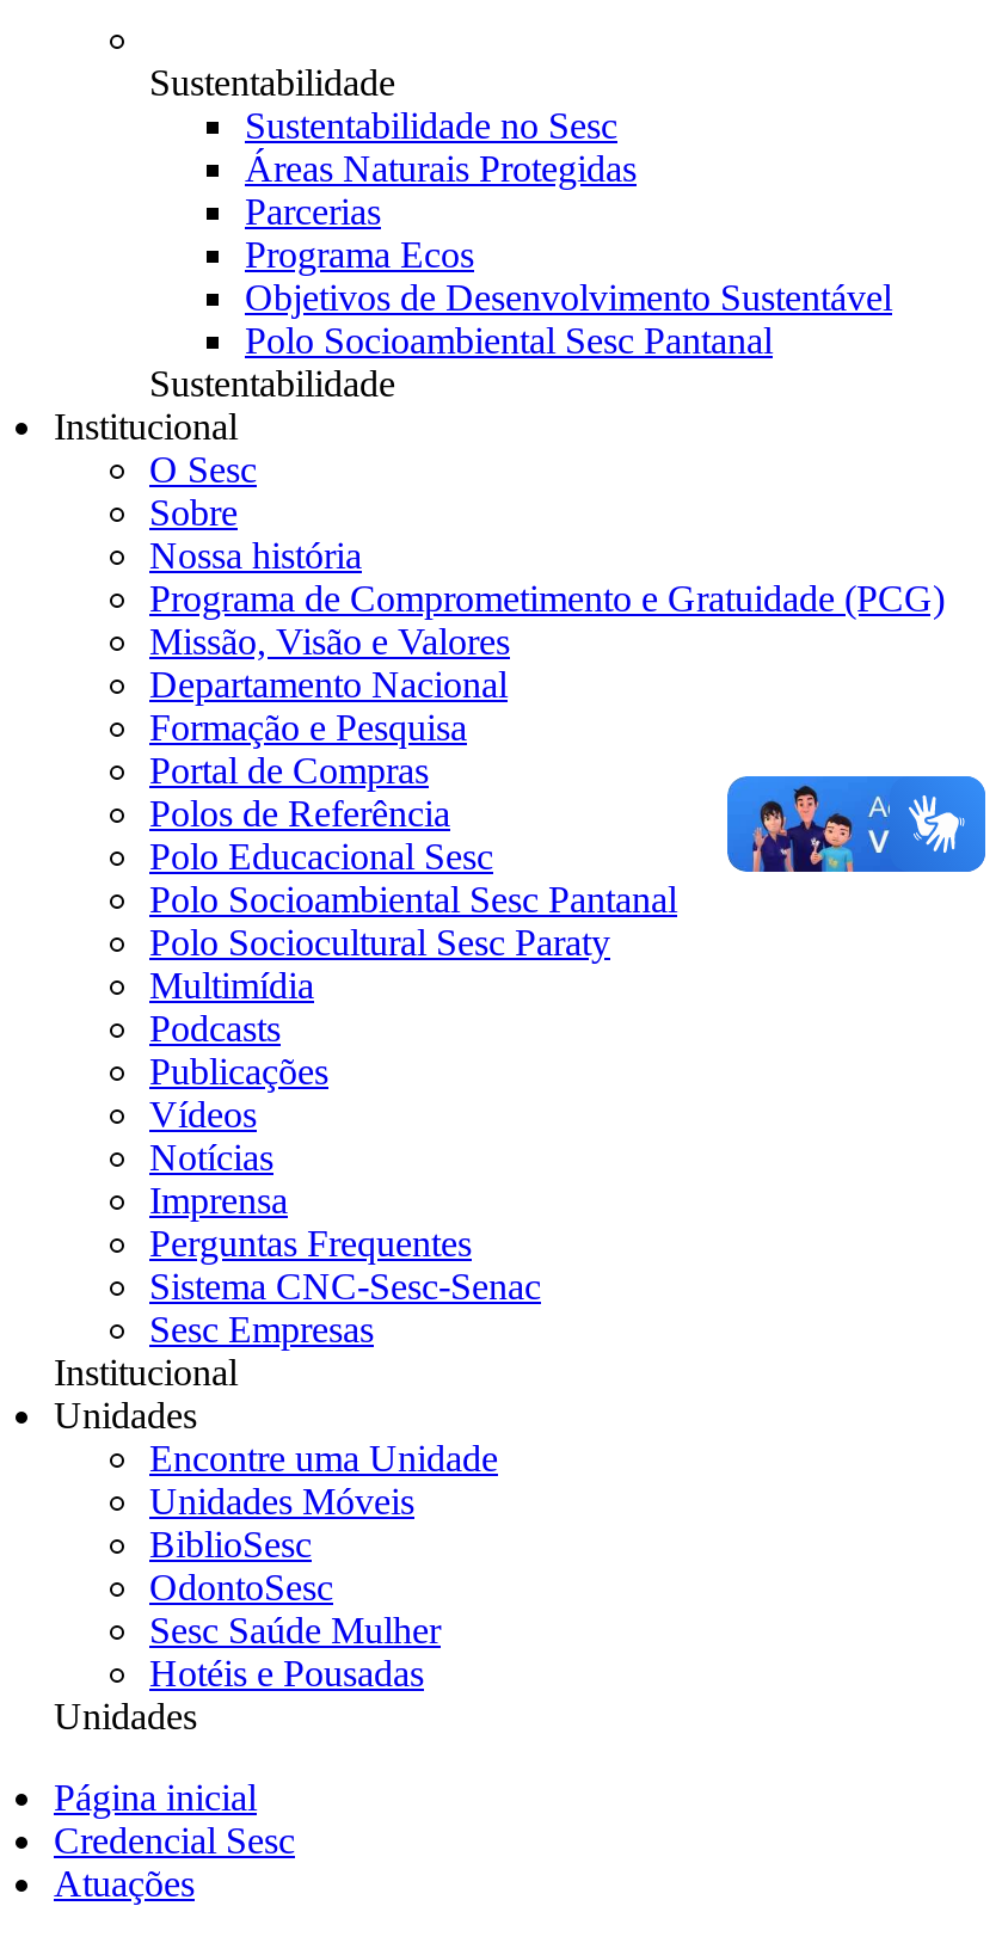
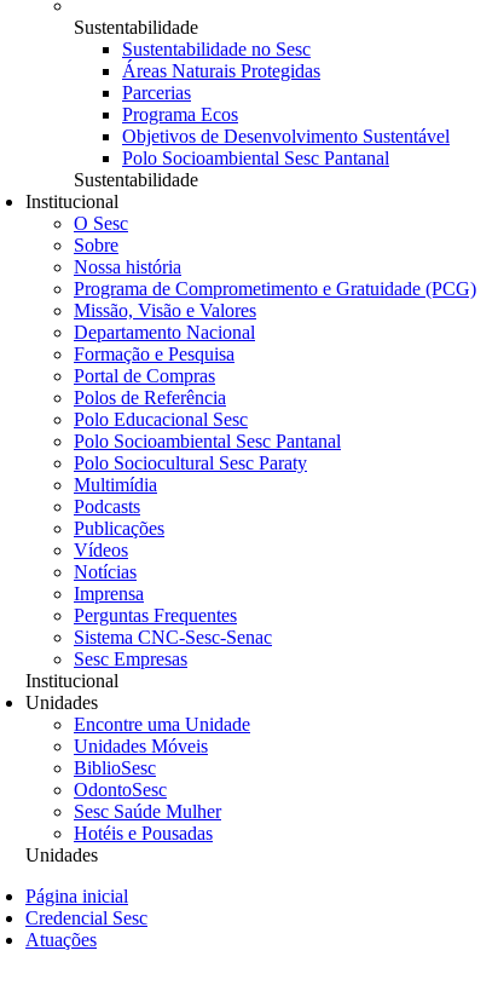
[725,774,988,874] [image] -> none

